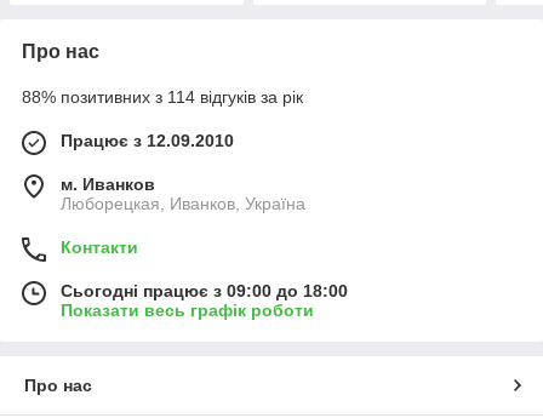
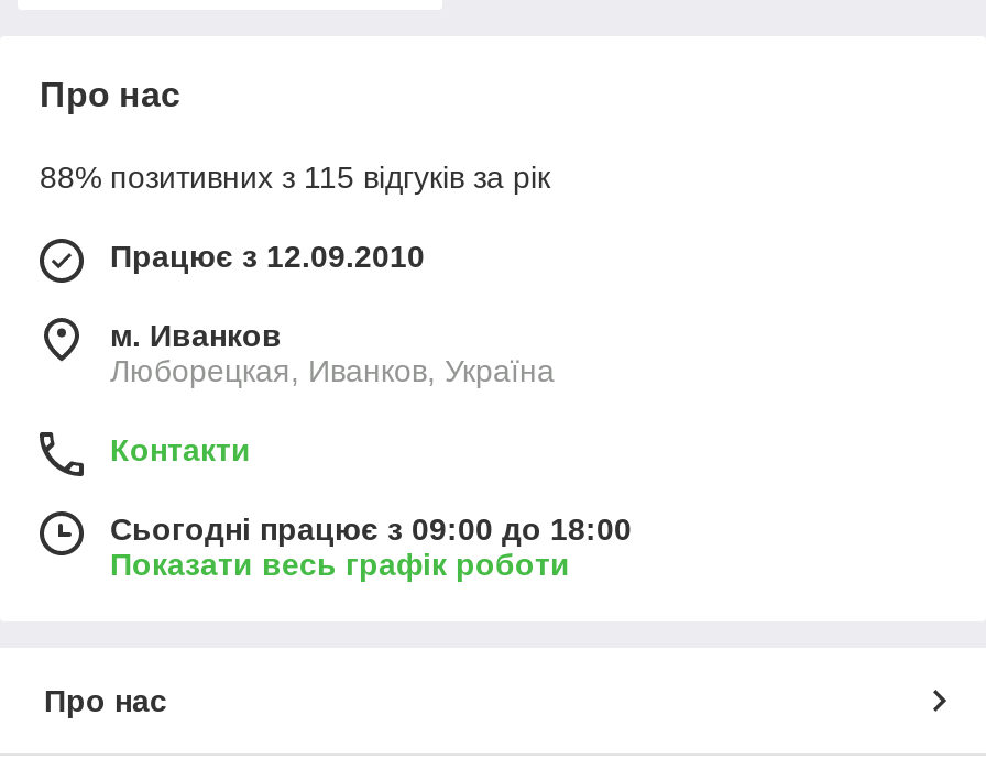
[22,88,303,107] 88% позитивних з 114 відгуків за рік -> [40,160,550,196] 88% позитивних з 115 відгуків за рік

